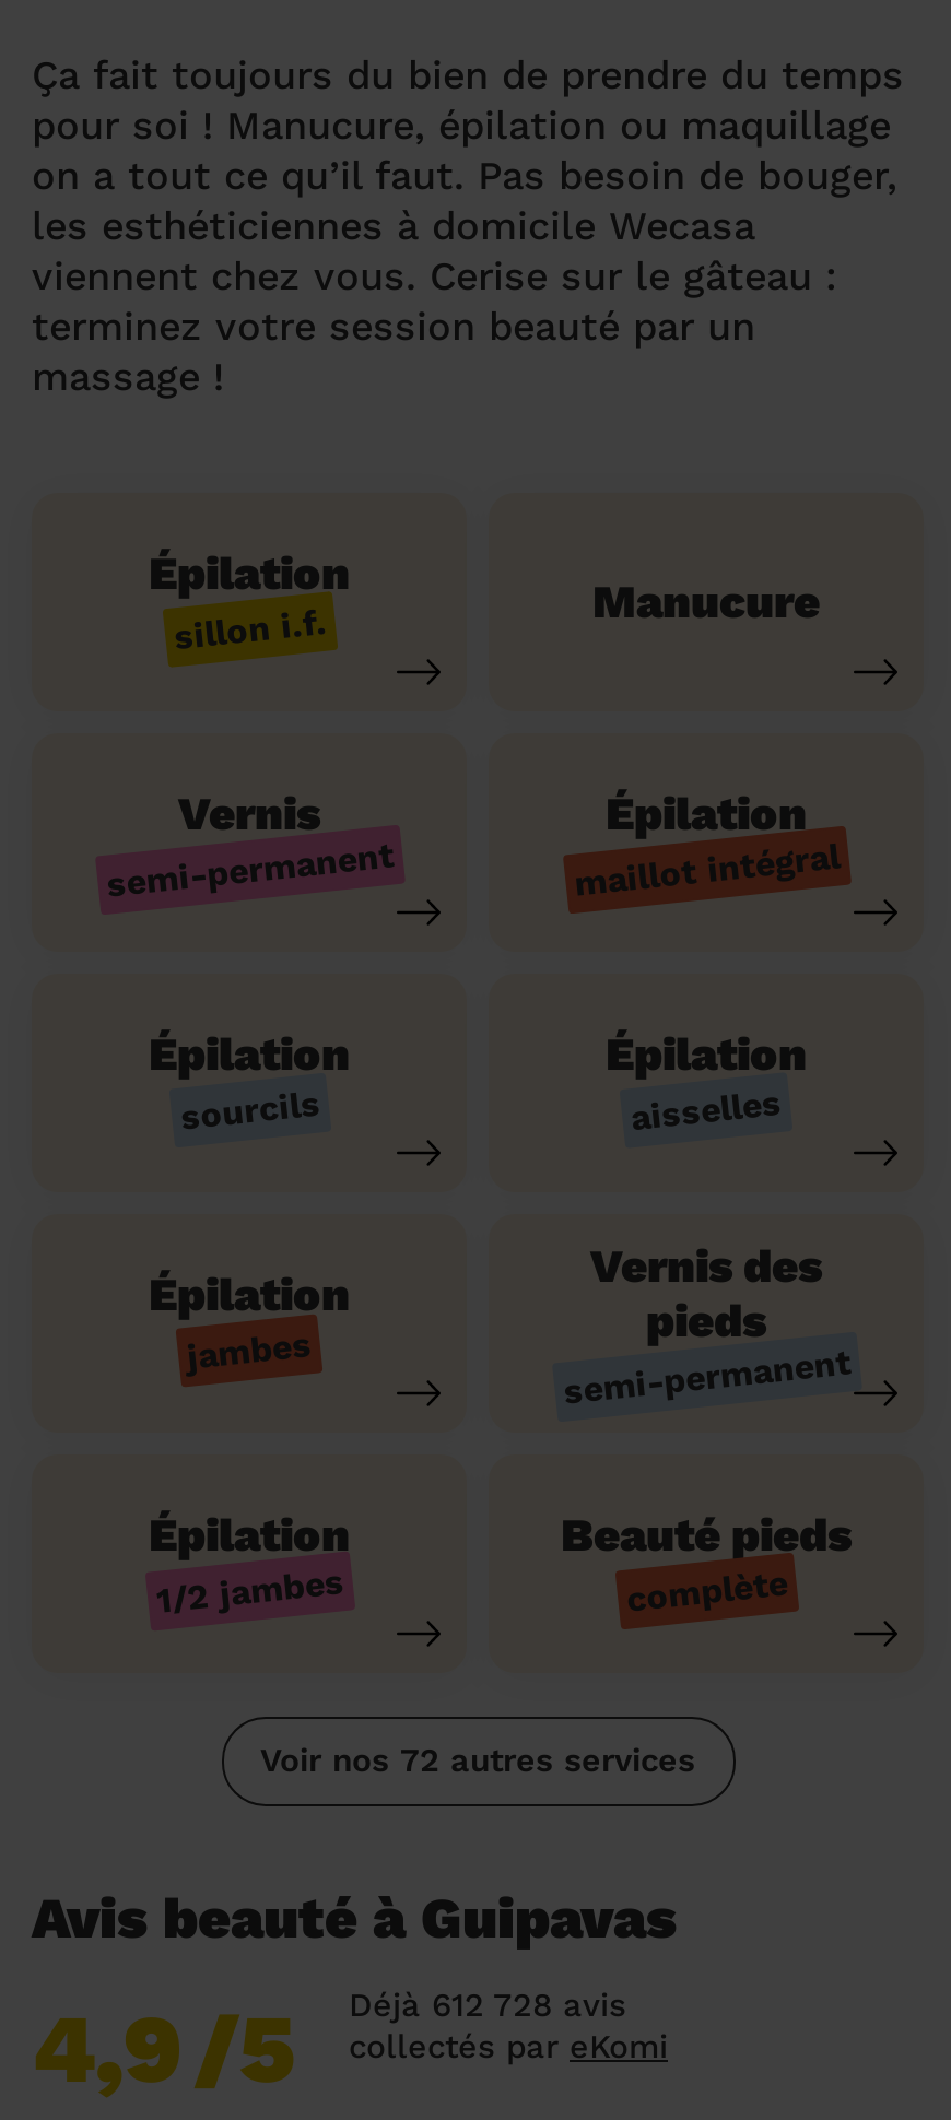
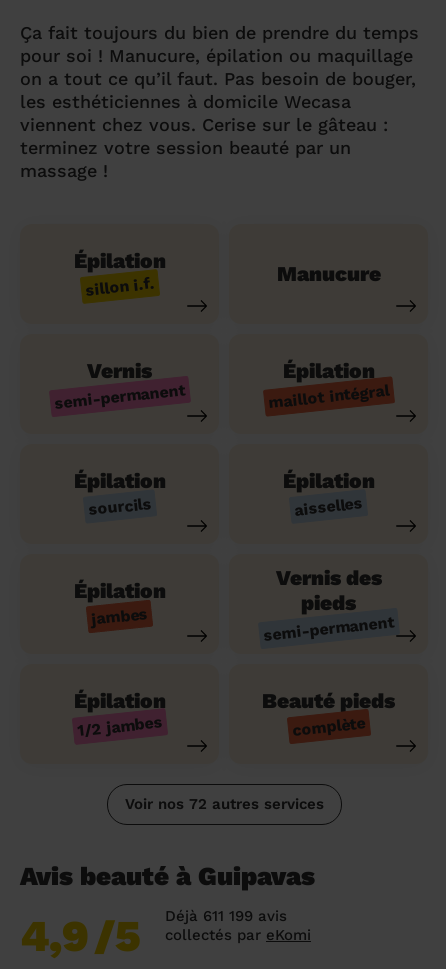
[349,1985,626,2024] Déjà 612 728 avis -> [165,907,287,925] Déjà 611 199 avis

